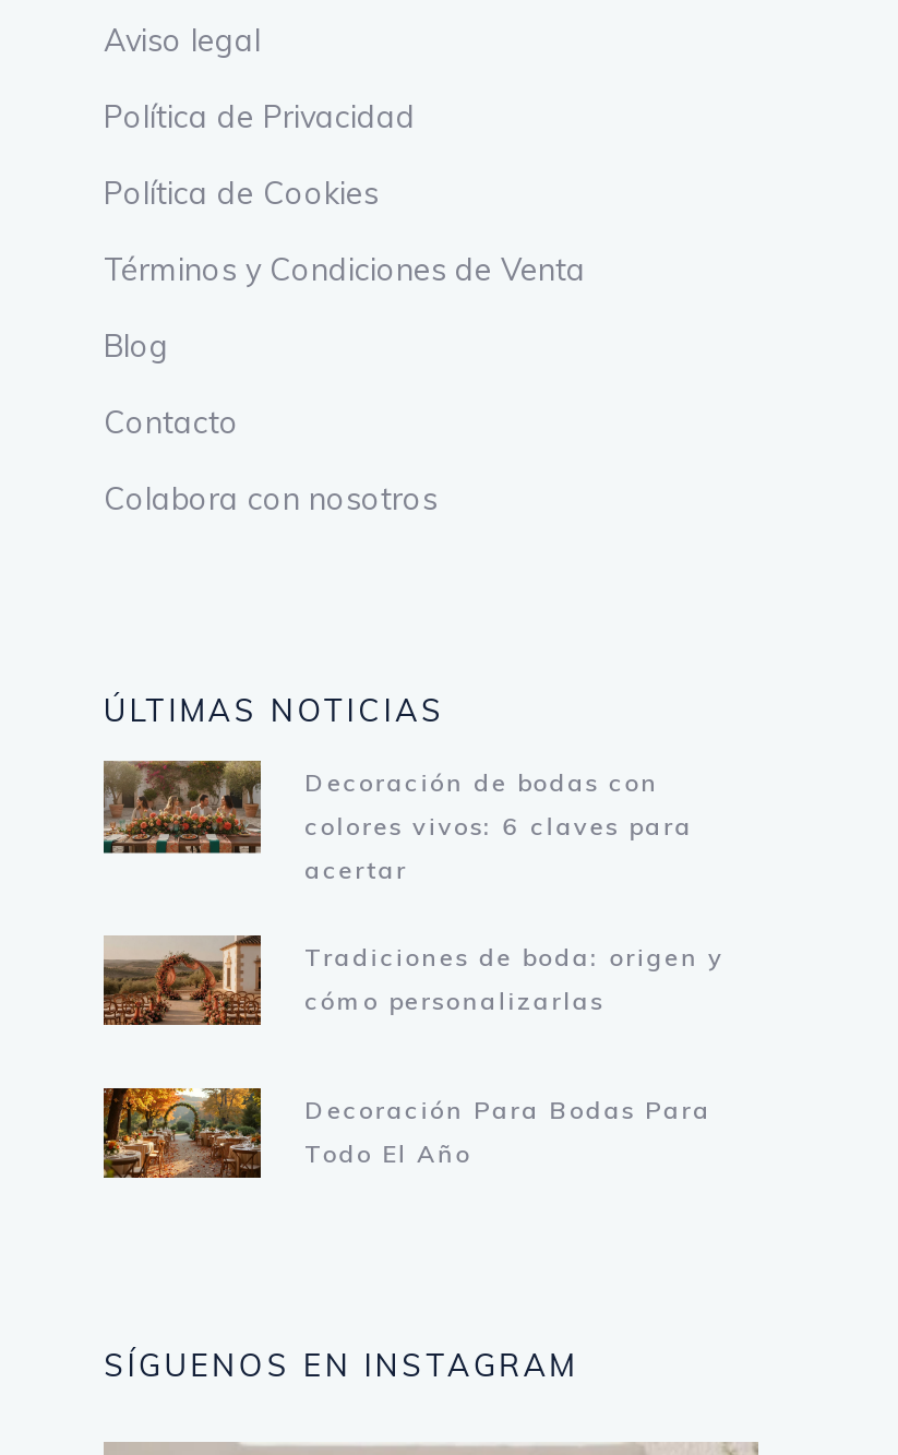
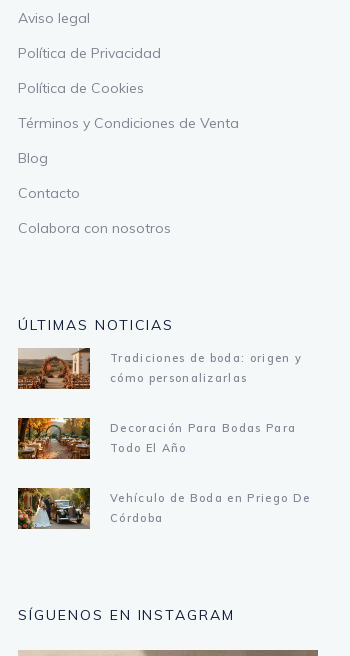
[101,761,693,886] [image] | Decoración de bodas con | colores vivos: 6 claves para | acertar -> none
moved [99,935,724,1170] -> [16,348,302,455]: [image] | Tradiciones de boda: origen y | cómo personalizarlas | Decoración Para Bodas Para | Todo El Año
none -> [17,487,310,530] [image] | Vehículo de Boda en Priego De | Córdoba

